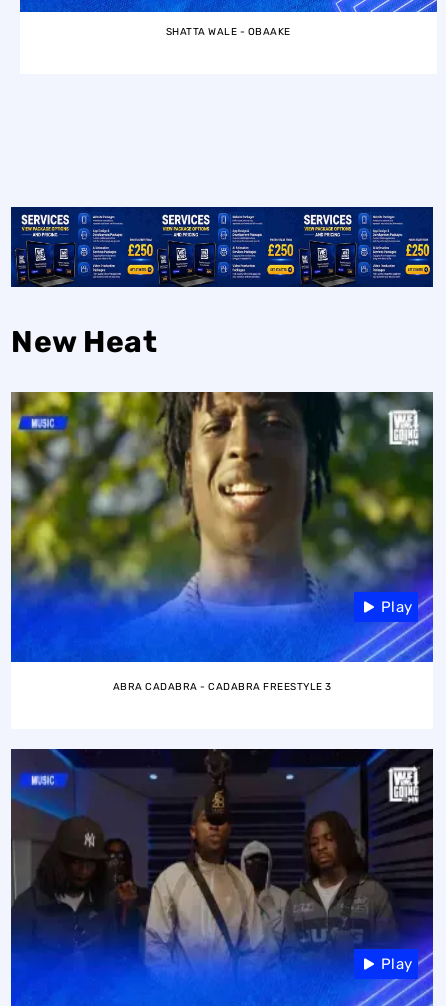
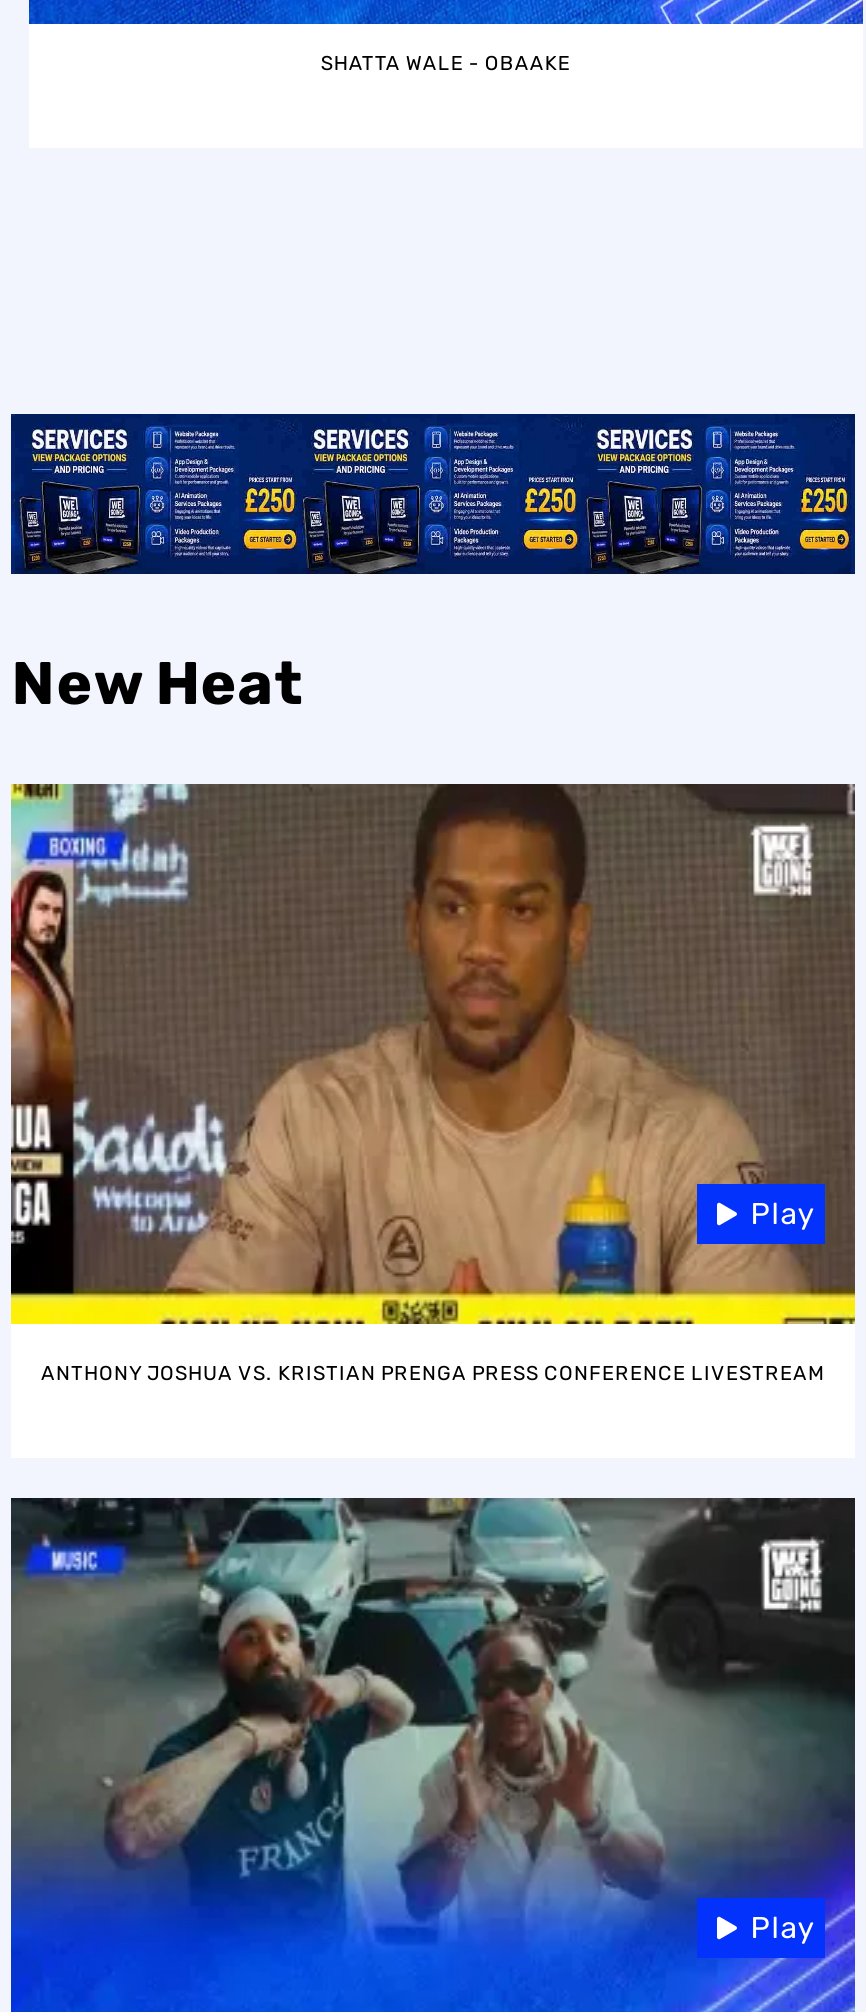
[10,391,434,693] [image] | ABRA CADABRA - CADABRA FREESTYLE 3 -> [9,782,857,1386] [image] | ANTHONY JOSHUA VS. KRISTIAN PRENGA PRESS CONFERENCE LIVESTREAM
[11,748,433,973] [image] -> [11,1496,855,1942] [image]

